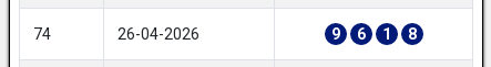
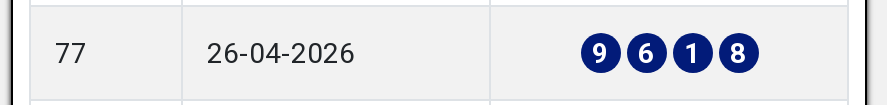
[33,25,51,42] 74 -> [55,36,87,68] 77

